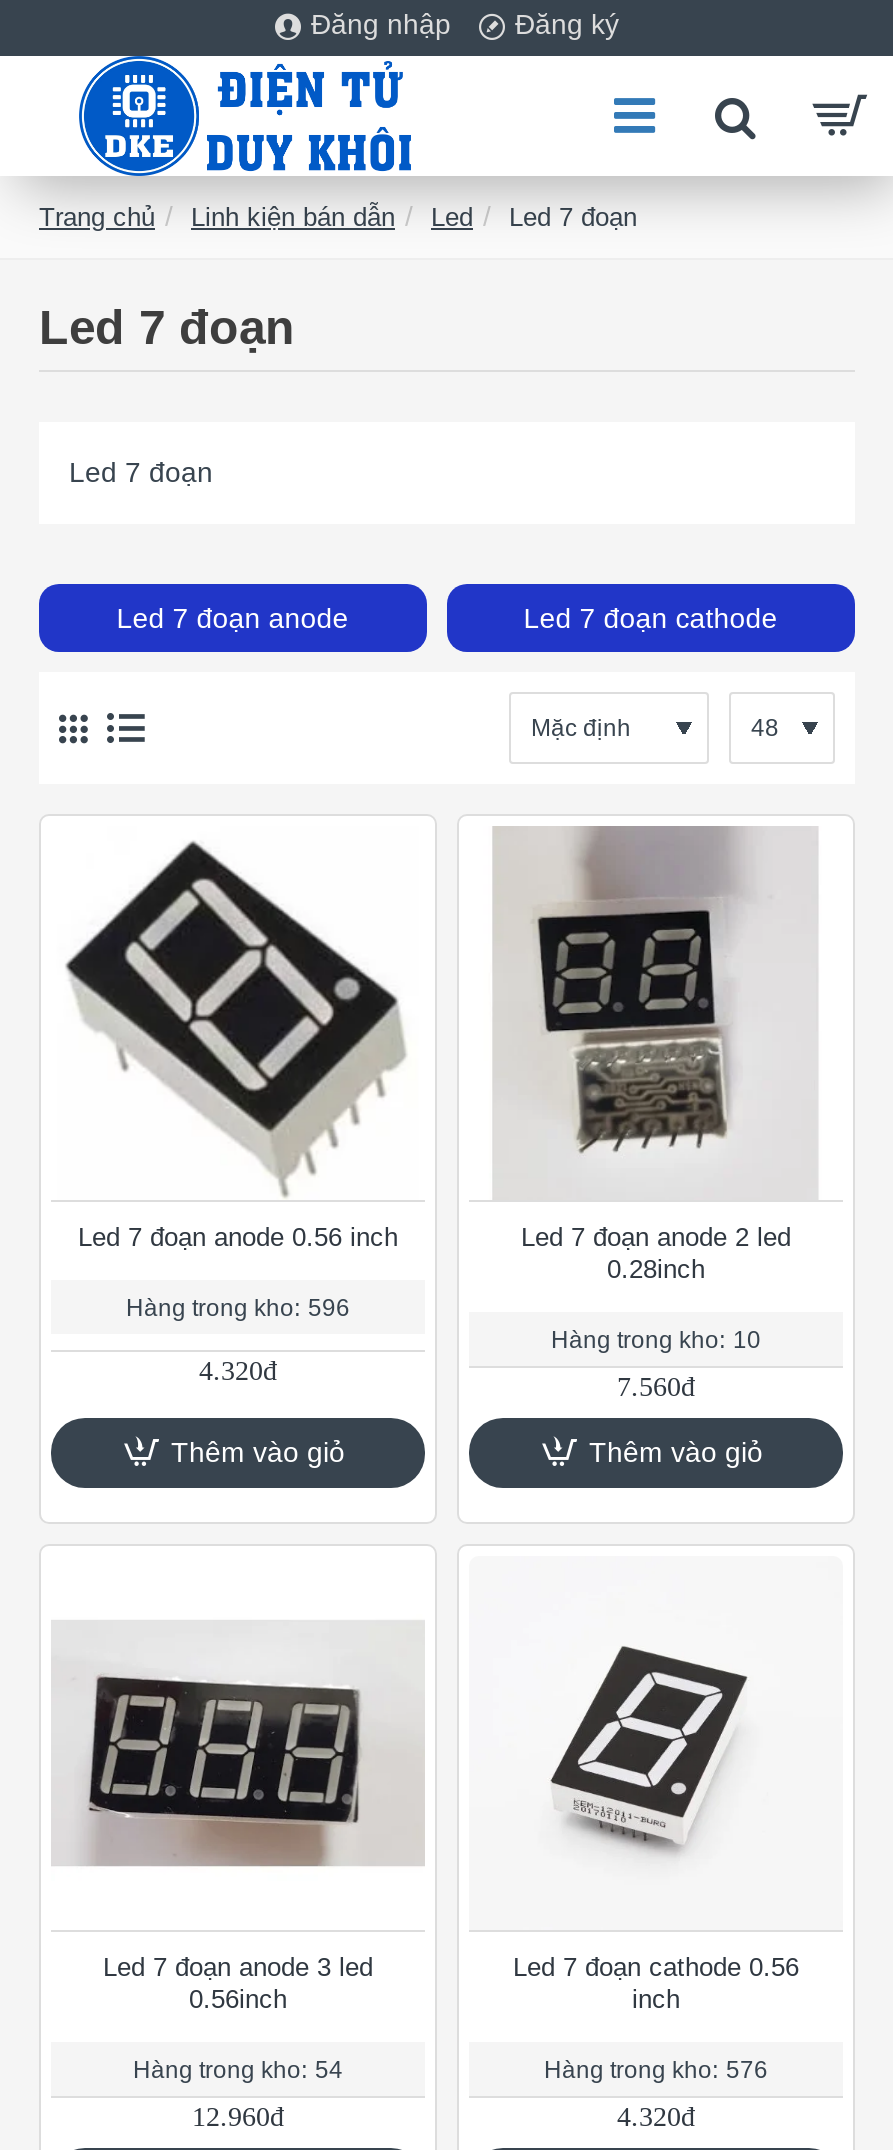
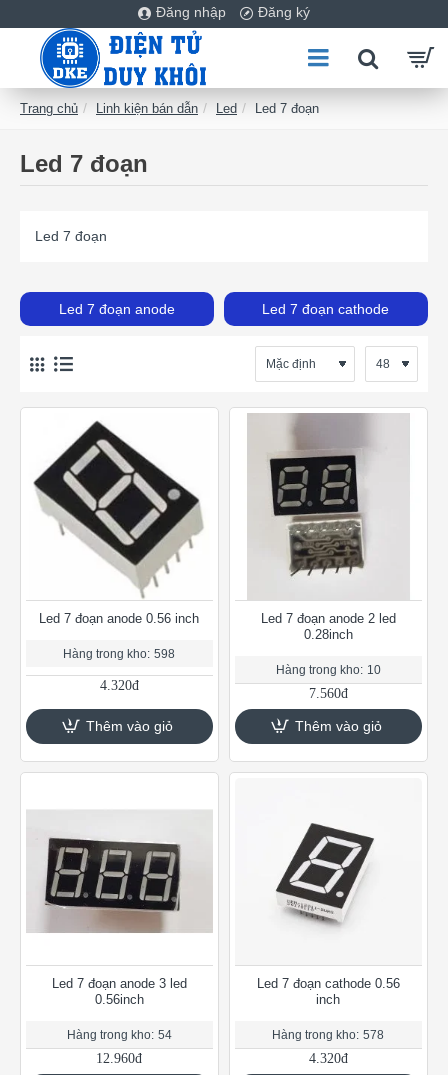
[126,1294,350,1322] Hàng trong kho: 596 -> [63,647,175,661] Hàng trong kho: 598
[544,2056,768,2084] Hàng trong kho: 576 -> [272,1028,384,1042] Hàng trong kho: 578

